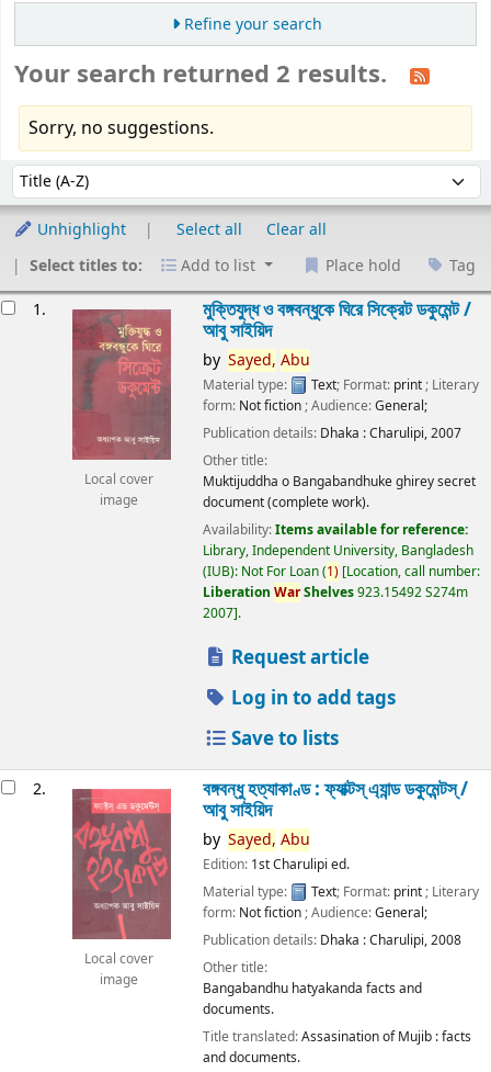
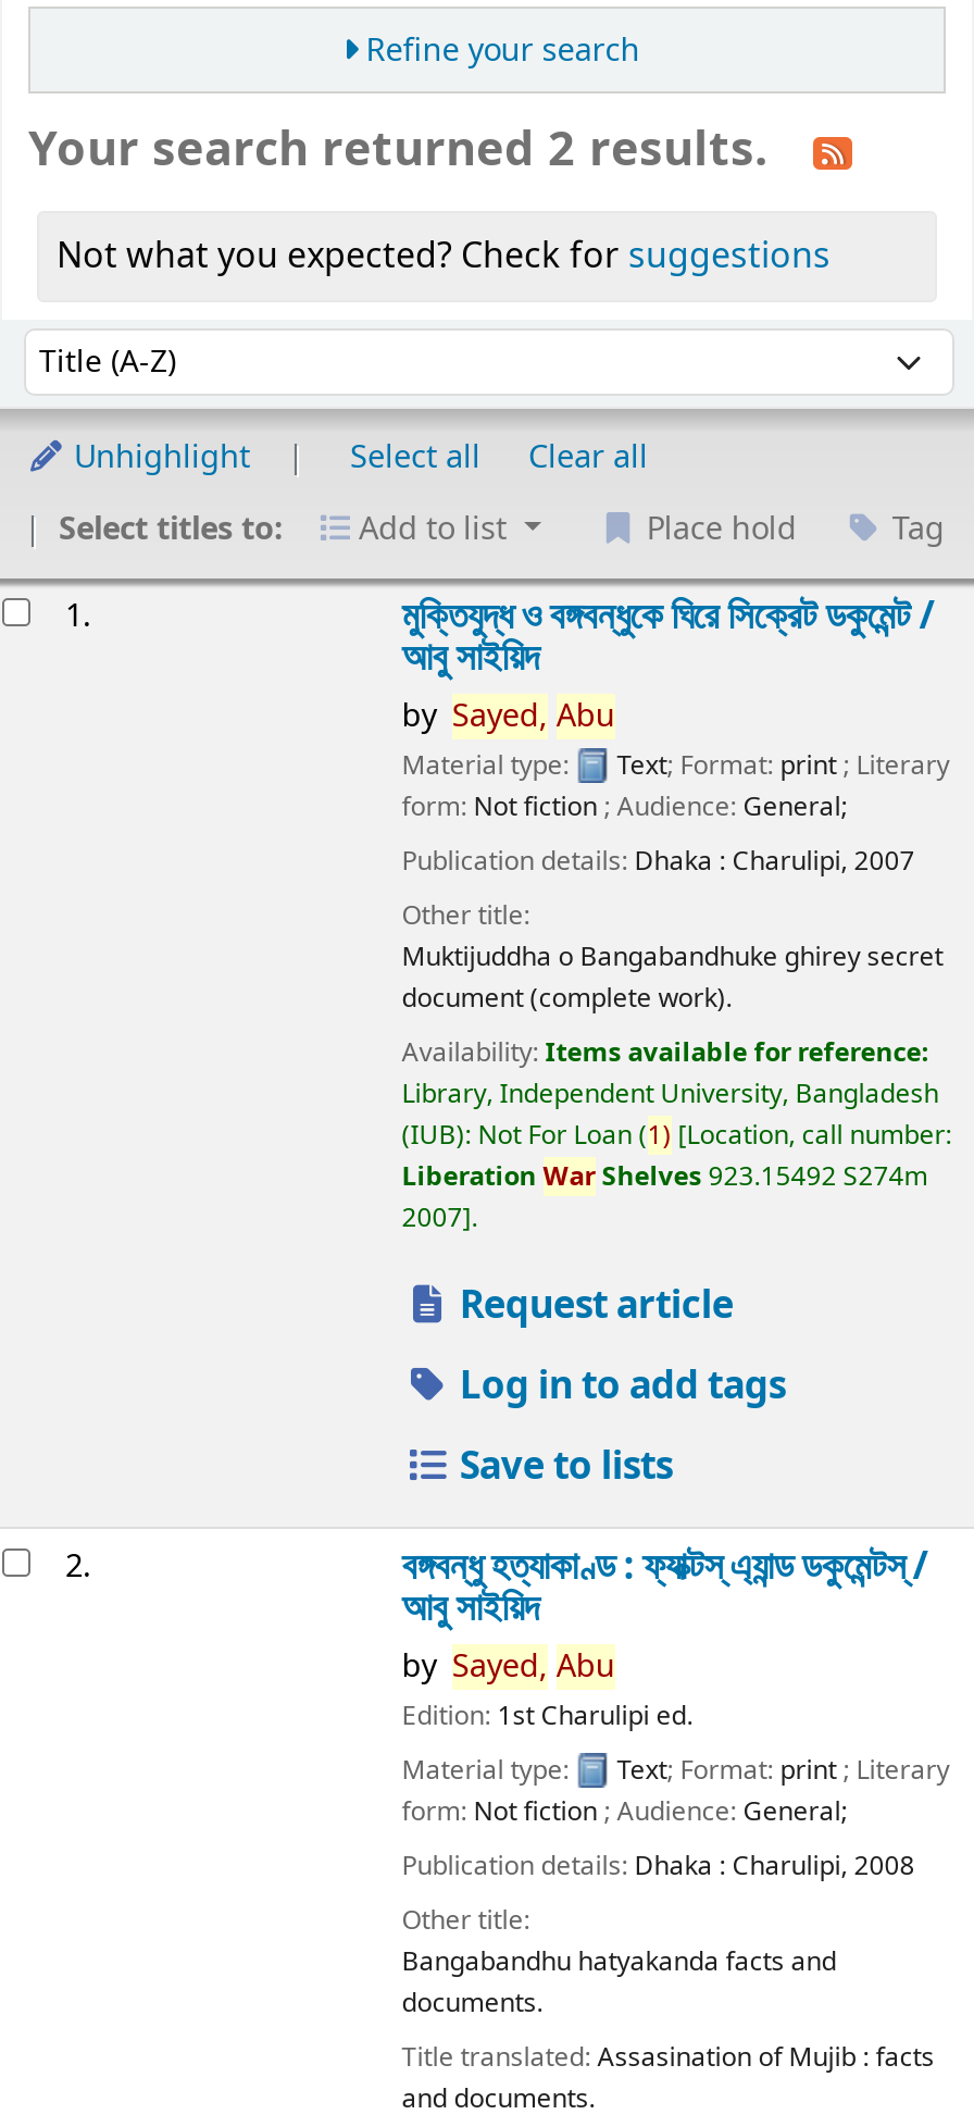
[28,115,214,142] Sorry, no suggestions. -> [57,231,831,283] Not what you expected? Check for suggestions
[71,308,172,510] [image] | Local cover | image -> none
[71,788,172,990] [image] | Local cover | image -> none

